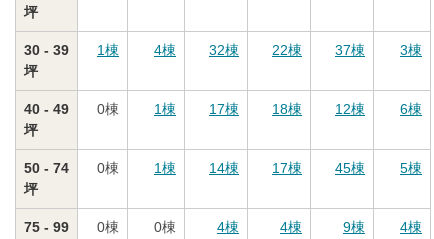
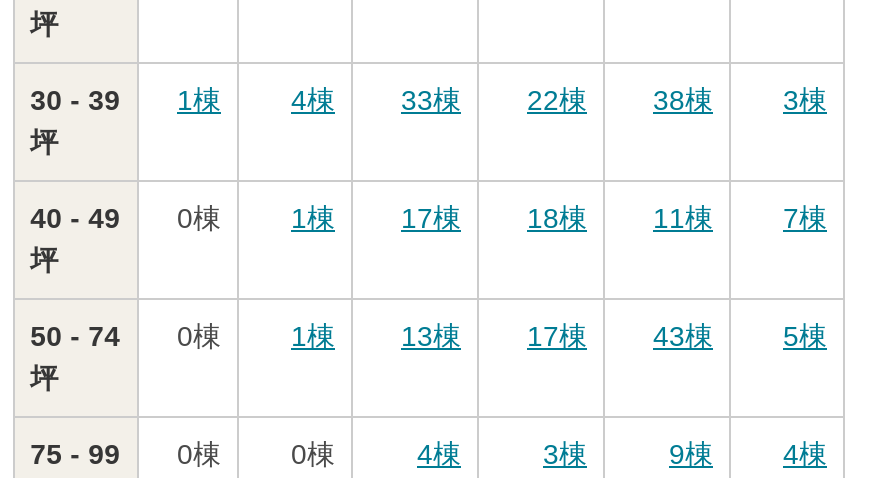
[209,42,239,58] 32棟 -> [401,84,461,116] 33棟
[335,42,365,58] 37棟 -> [653,84,713,116] 38棟
[335,101,365,117] 12棟 -> [653,202,713,234] 11棟
[400,101,422,117] 6棟 -> [783,202,827,234] 7棟
[209,160,239,176] 14棟 -> [401,320,461,352] 13棟
[335,160,365,176] 45棟 -> [653,320,713,352] 43棟
[280,219,302,235] 4棟 -> [543,438,587,470] 3棟

